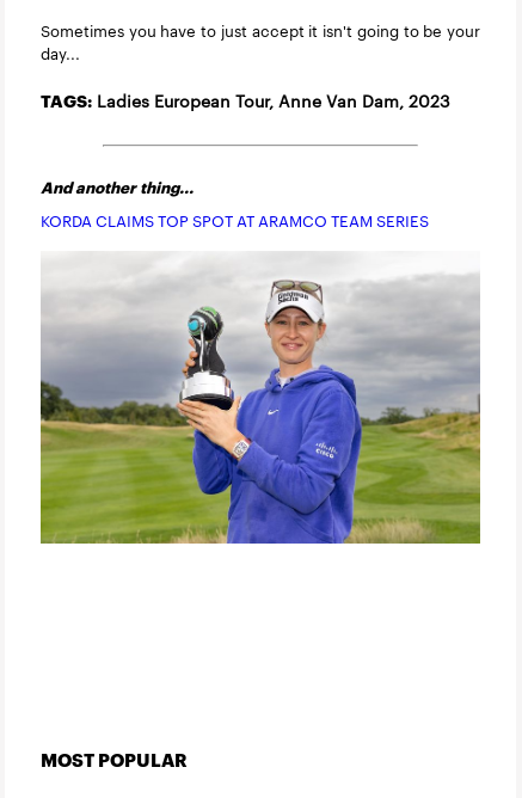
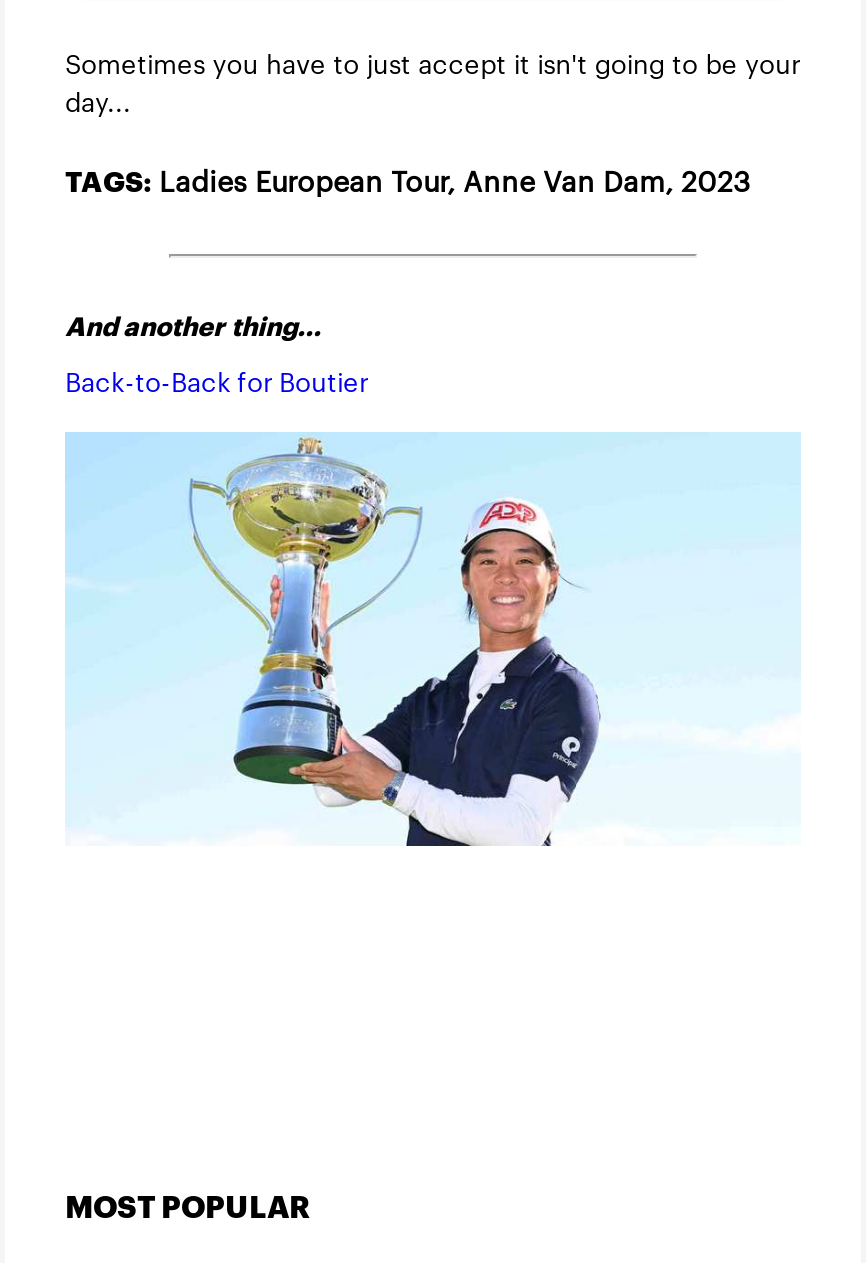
[41,209,429,231] KORDA CLAIMS TOP SPOT AT ARAMCO TEAM SERIES -> [65,362,369,398] Back-to-Back for Boutier
[39,252,481,545] [image] -> [65,432,801,846] [image]

